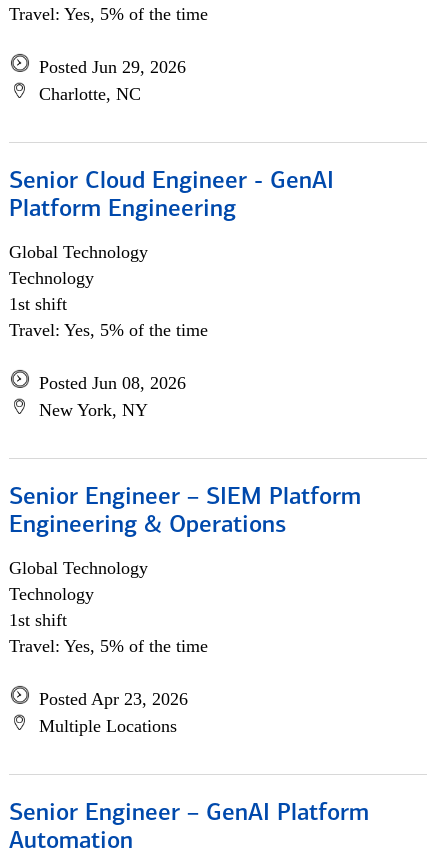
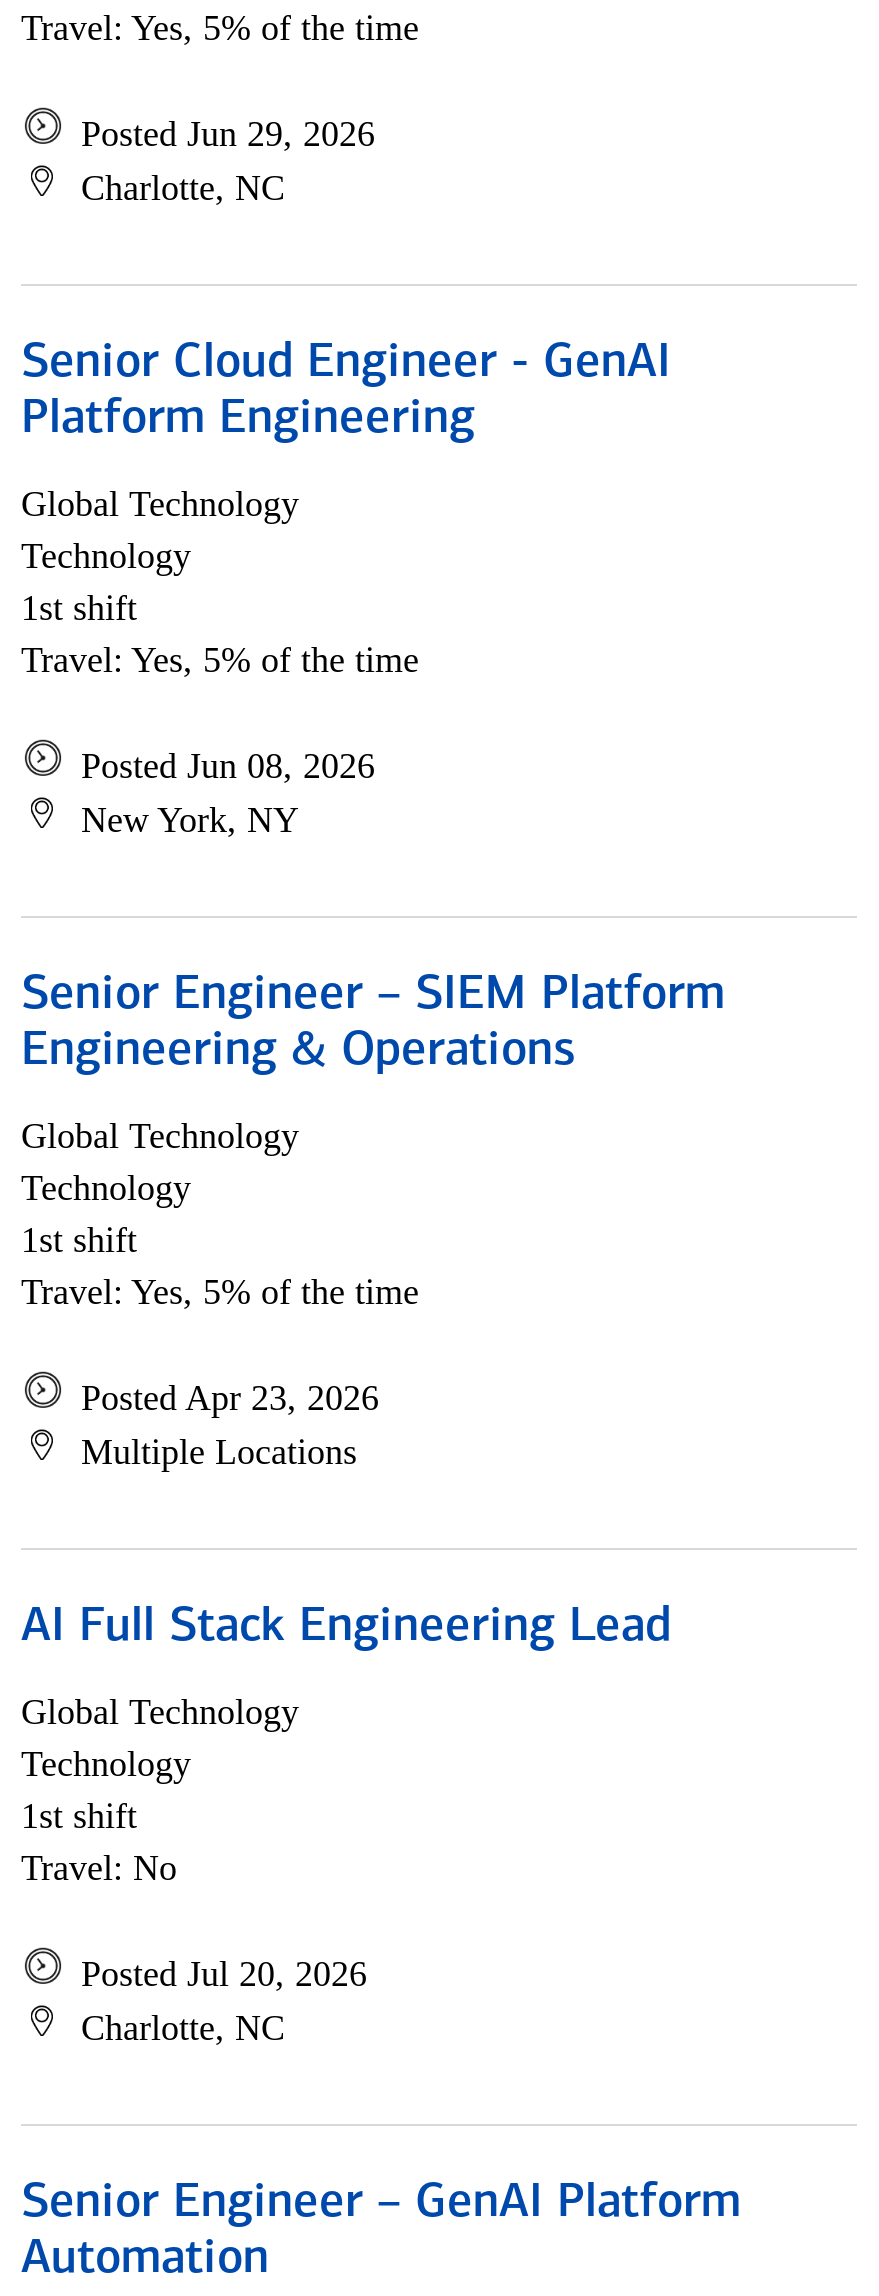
none -> [21,1604,671,2048] AI Full Stack Engineering Lead | Global Technology | Technology | 1st shift | Travel: No | Posted Jul 20, 2026 | Charlotte, NC

